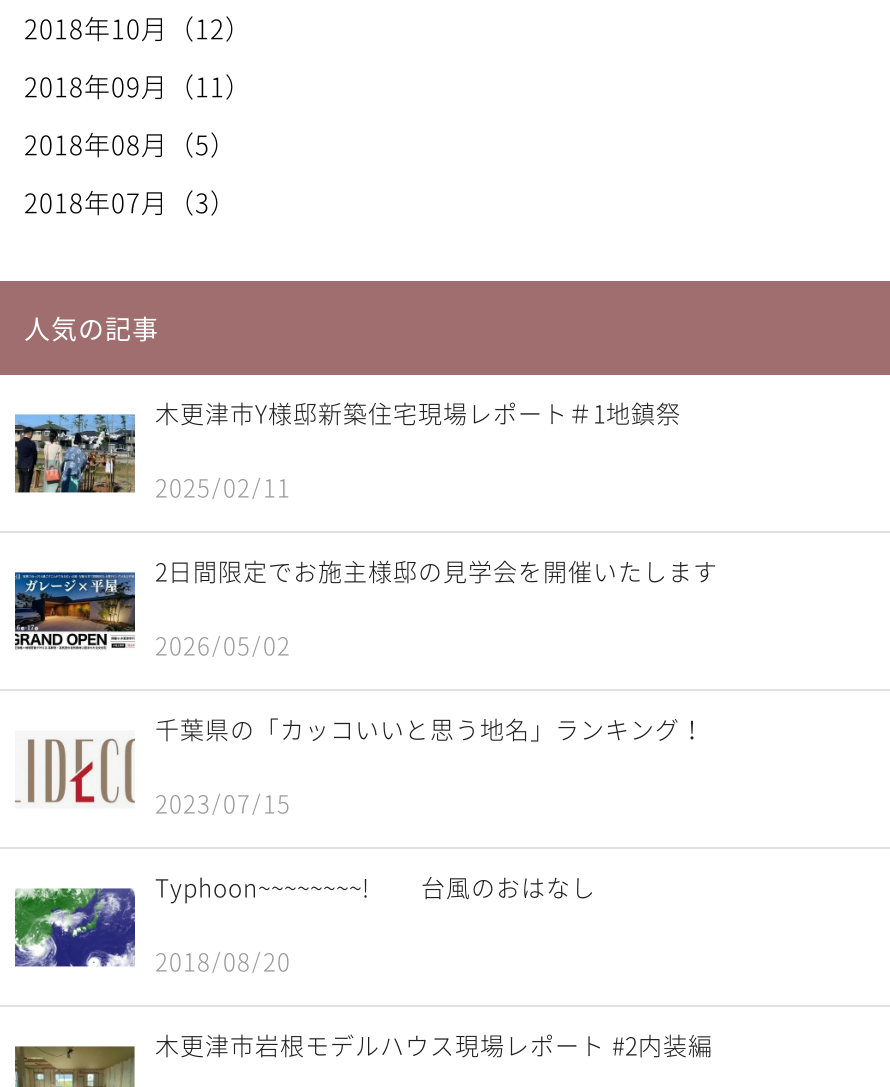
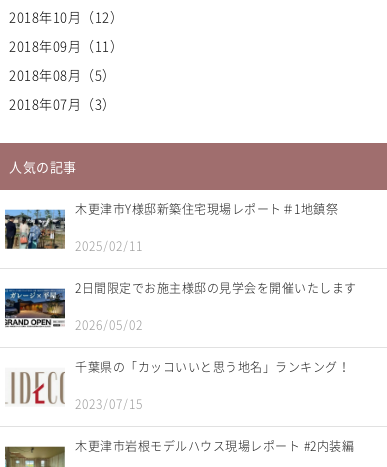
[13,869,596,979] [image] | Typhoon~~~~~~~~! 台風のおはなし | 2018/08/20 -> none

